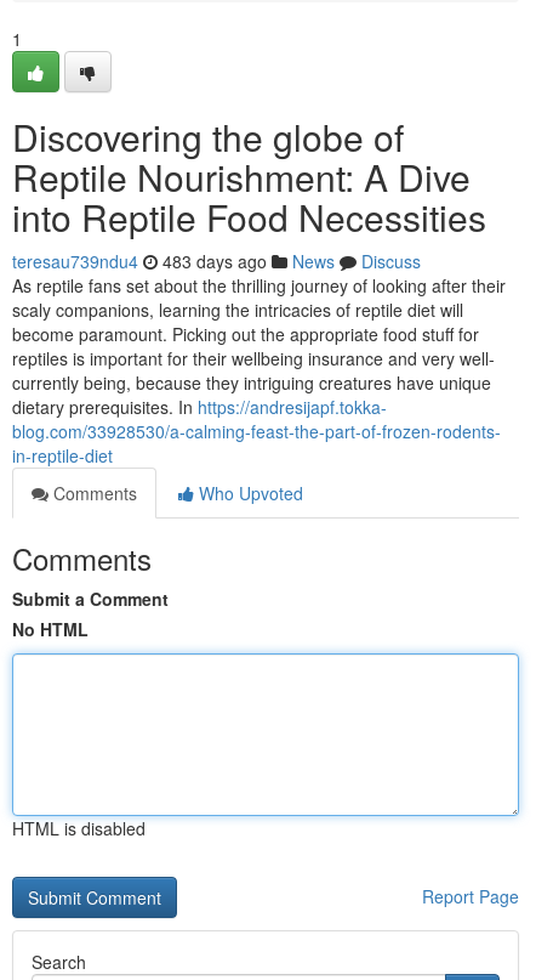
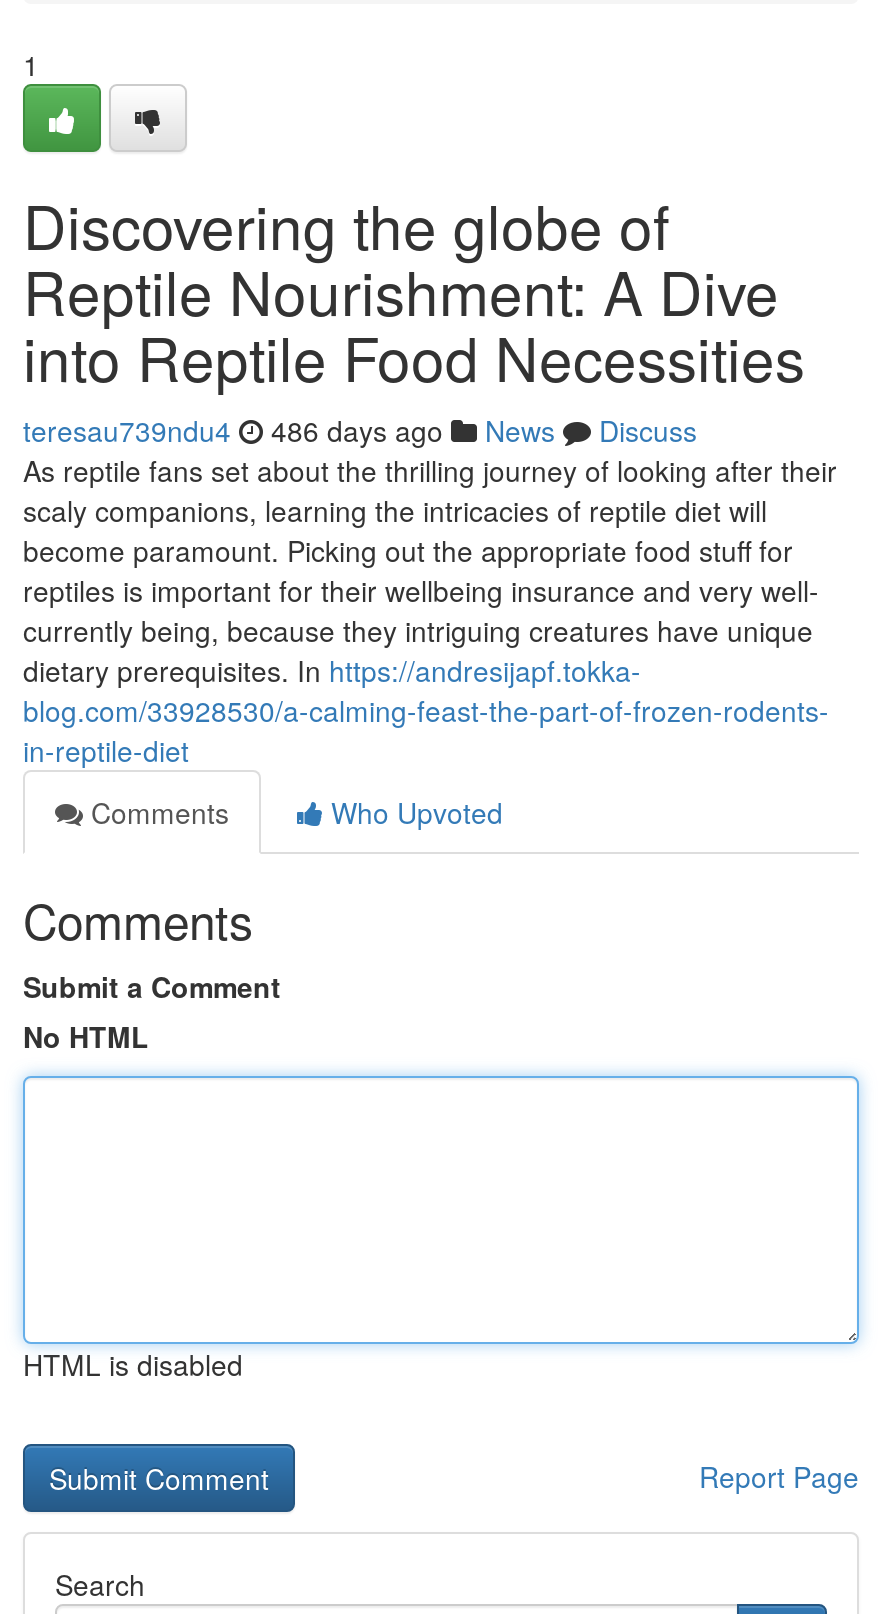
[12,249,421,273] teresau739ndu4 483 days ago News Discuss -> [23,410,697,450] teresau739ndu4 486 days ago News Discuss

